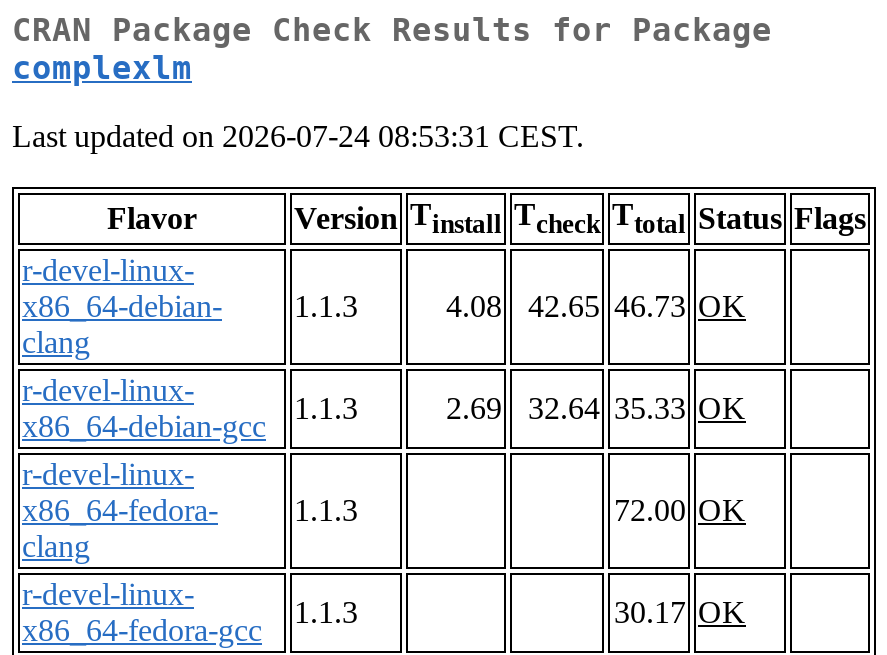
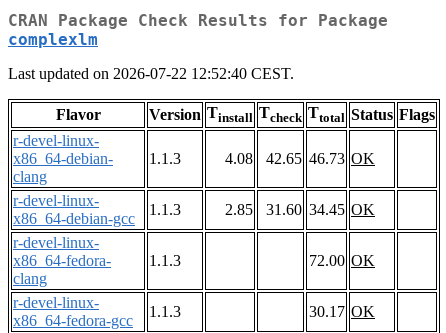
[12,120,584,154] Last updated on 2026-07-24 08:53:31 CEST. -> [8,65,294,82] Last updated on 2026-07-22 12:52:40 CEST.
[446,392,502,426] 2.69 -> [225,201,253,218] 2.85
[528,392,746,426] 32.64 35.33 OK -> [266,201,375,218] 31.60 34.45 OK

